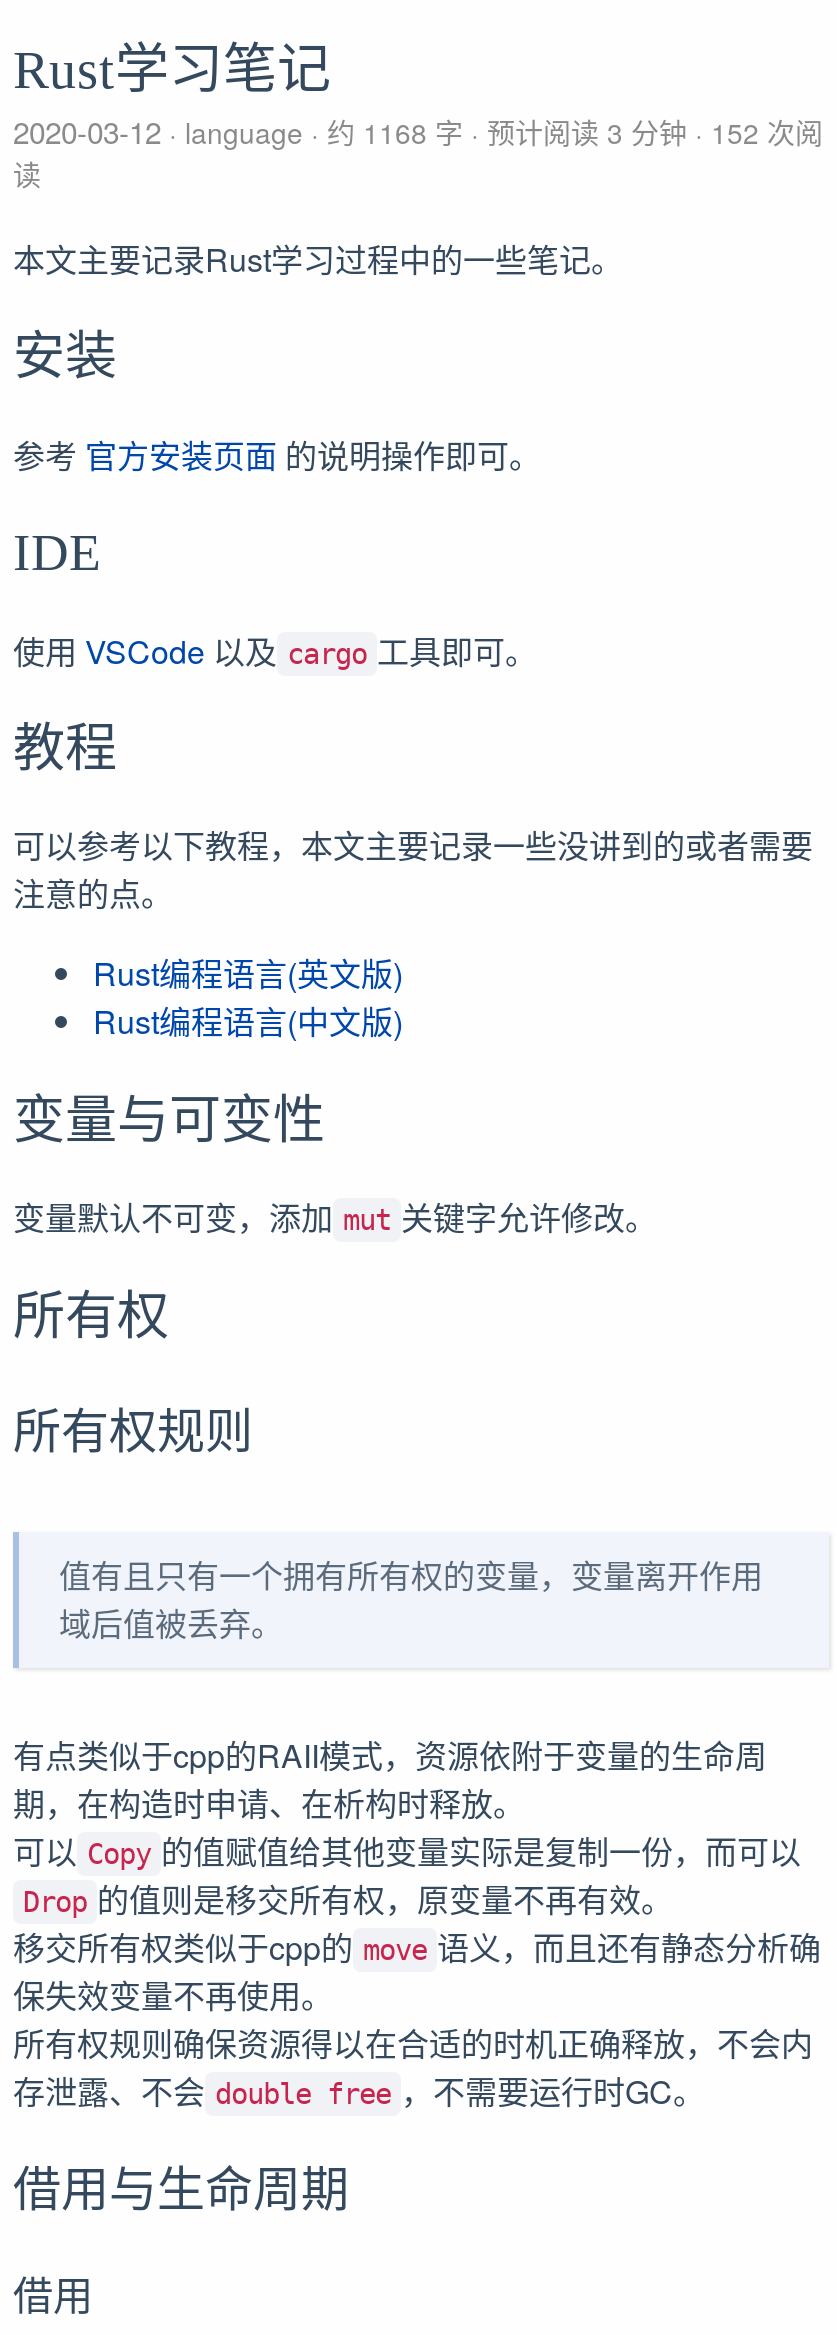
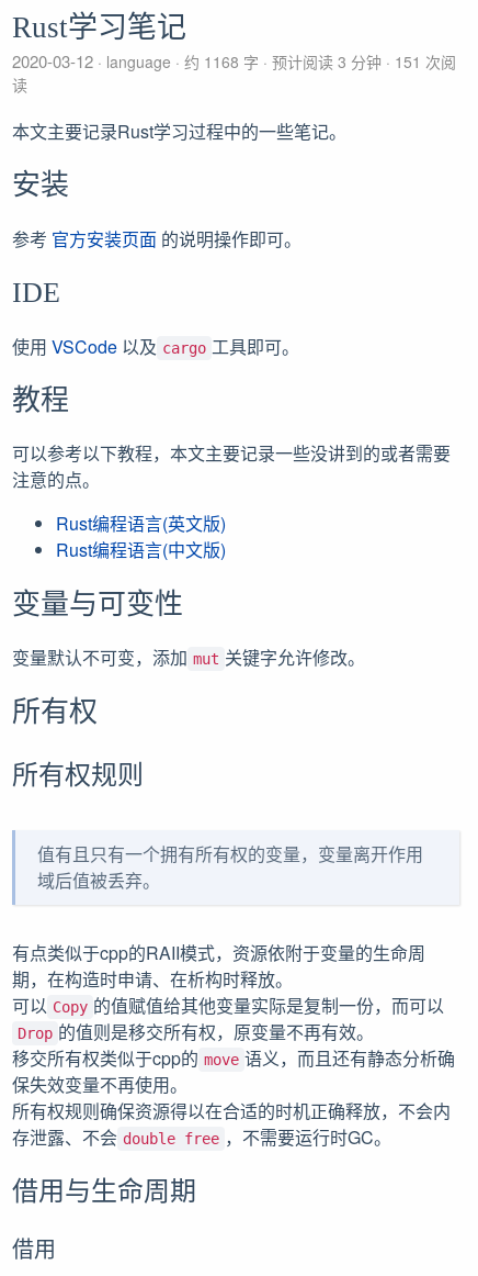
[13,110,823,152] 2020-03-12 language 约 1168 字 预计阅读 3 分钟 152次阅 -> [12,49,456,72] 2020-03-12 language 约 1168 字 预计阅读 3 分钟 151次阅

